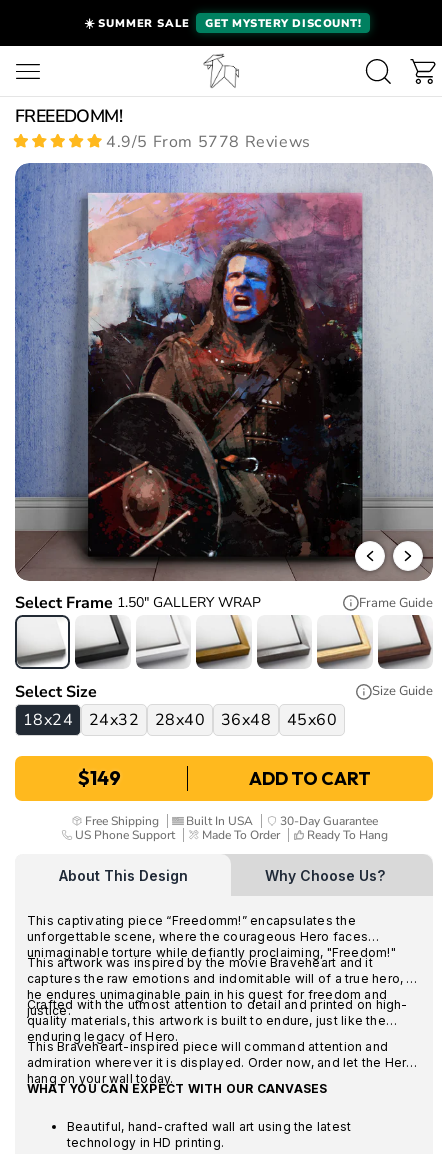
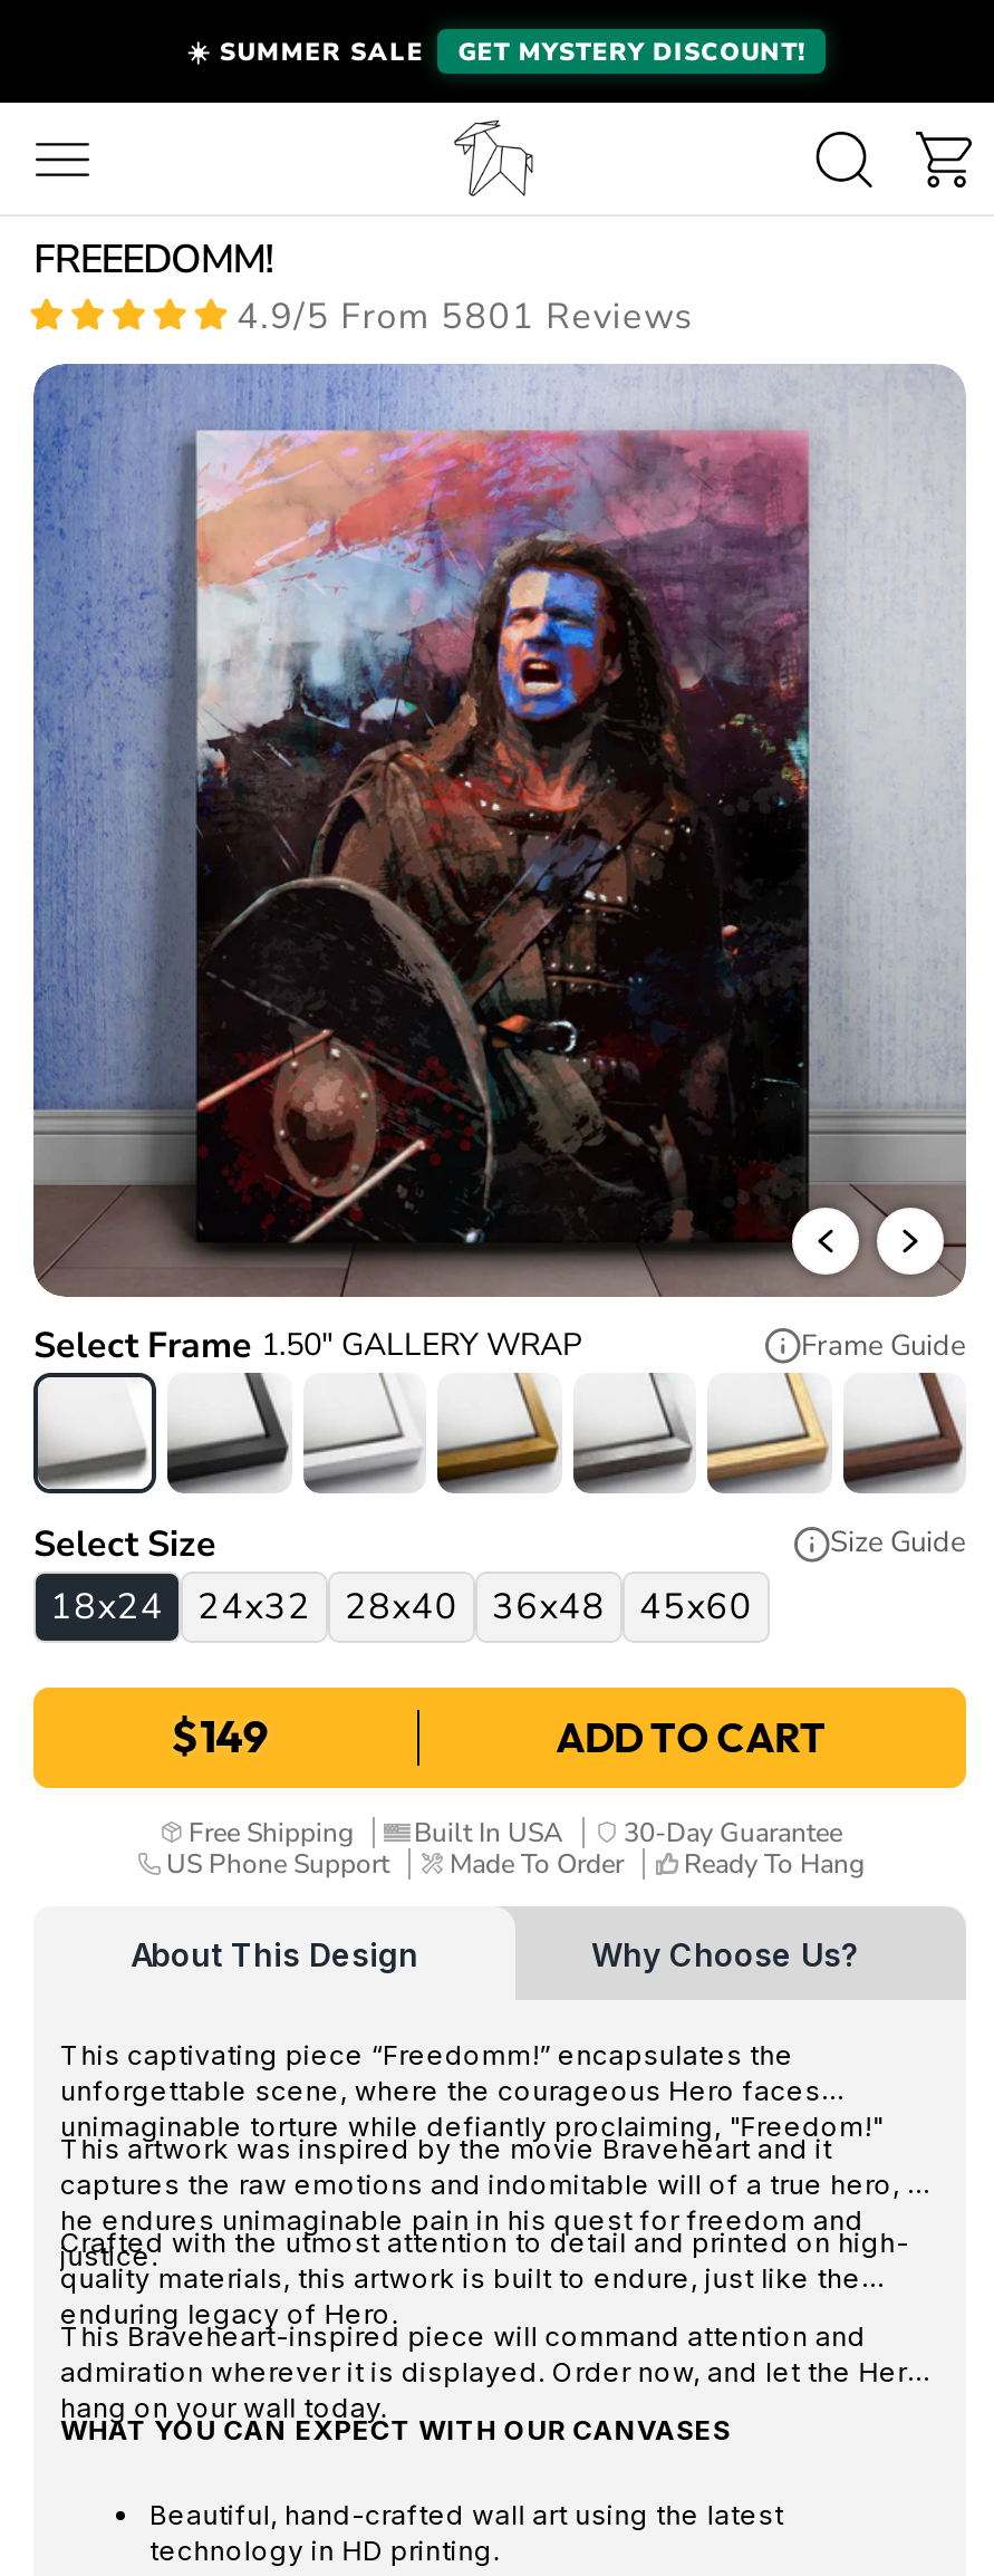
[106,130,311,152] 4.9/5 From 5778 Reviews -> [237,291,693,340] 4.9/5 From 5801 Reviews

